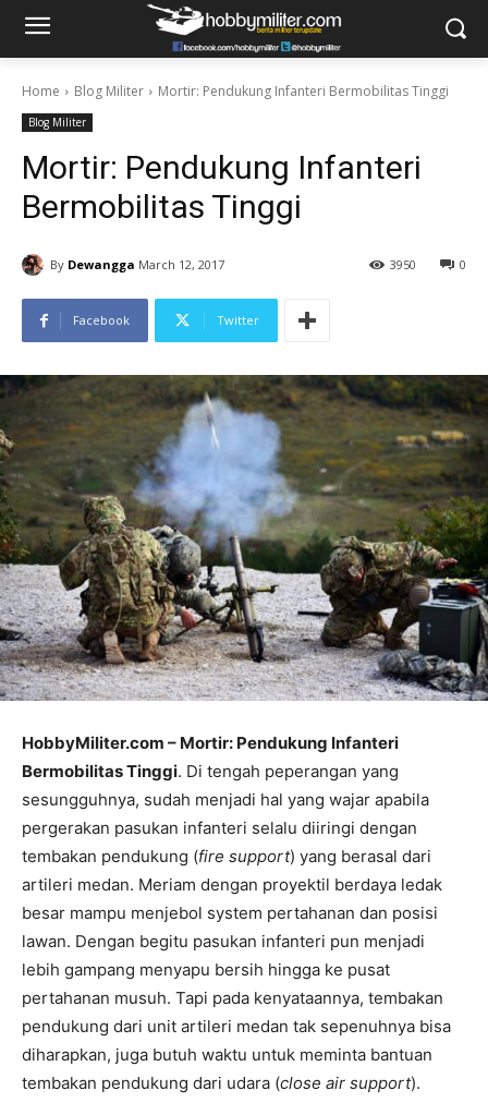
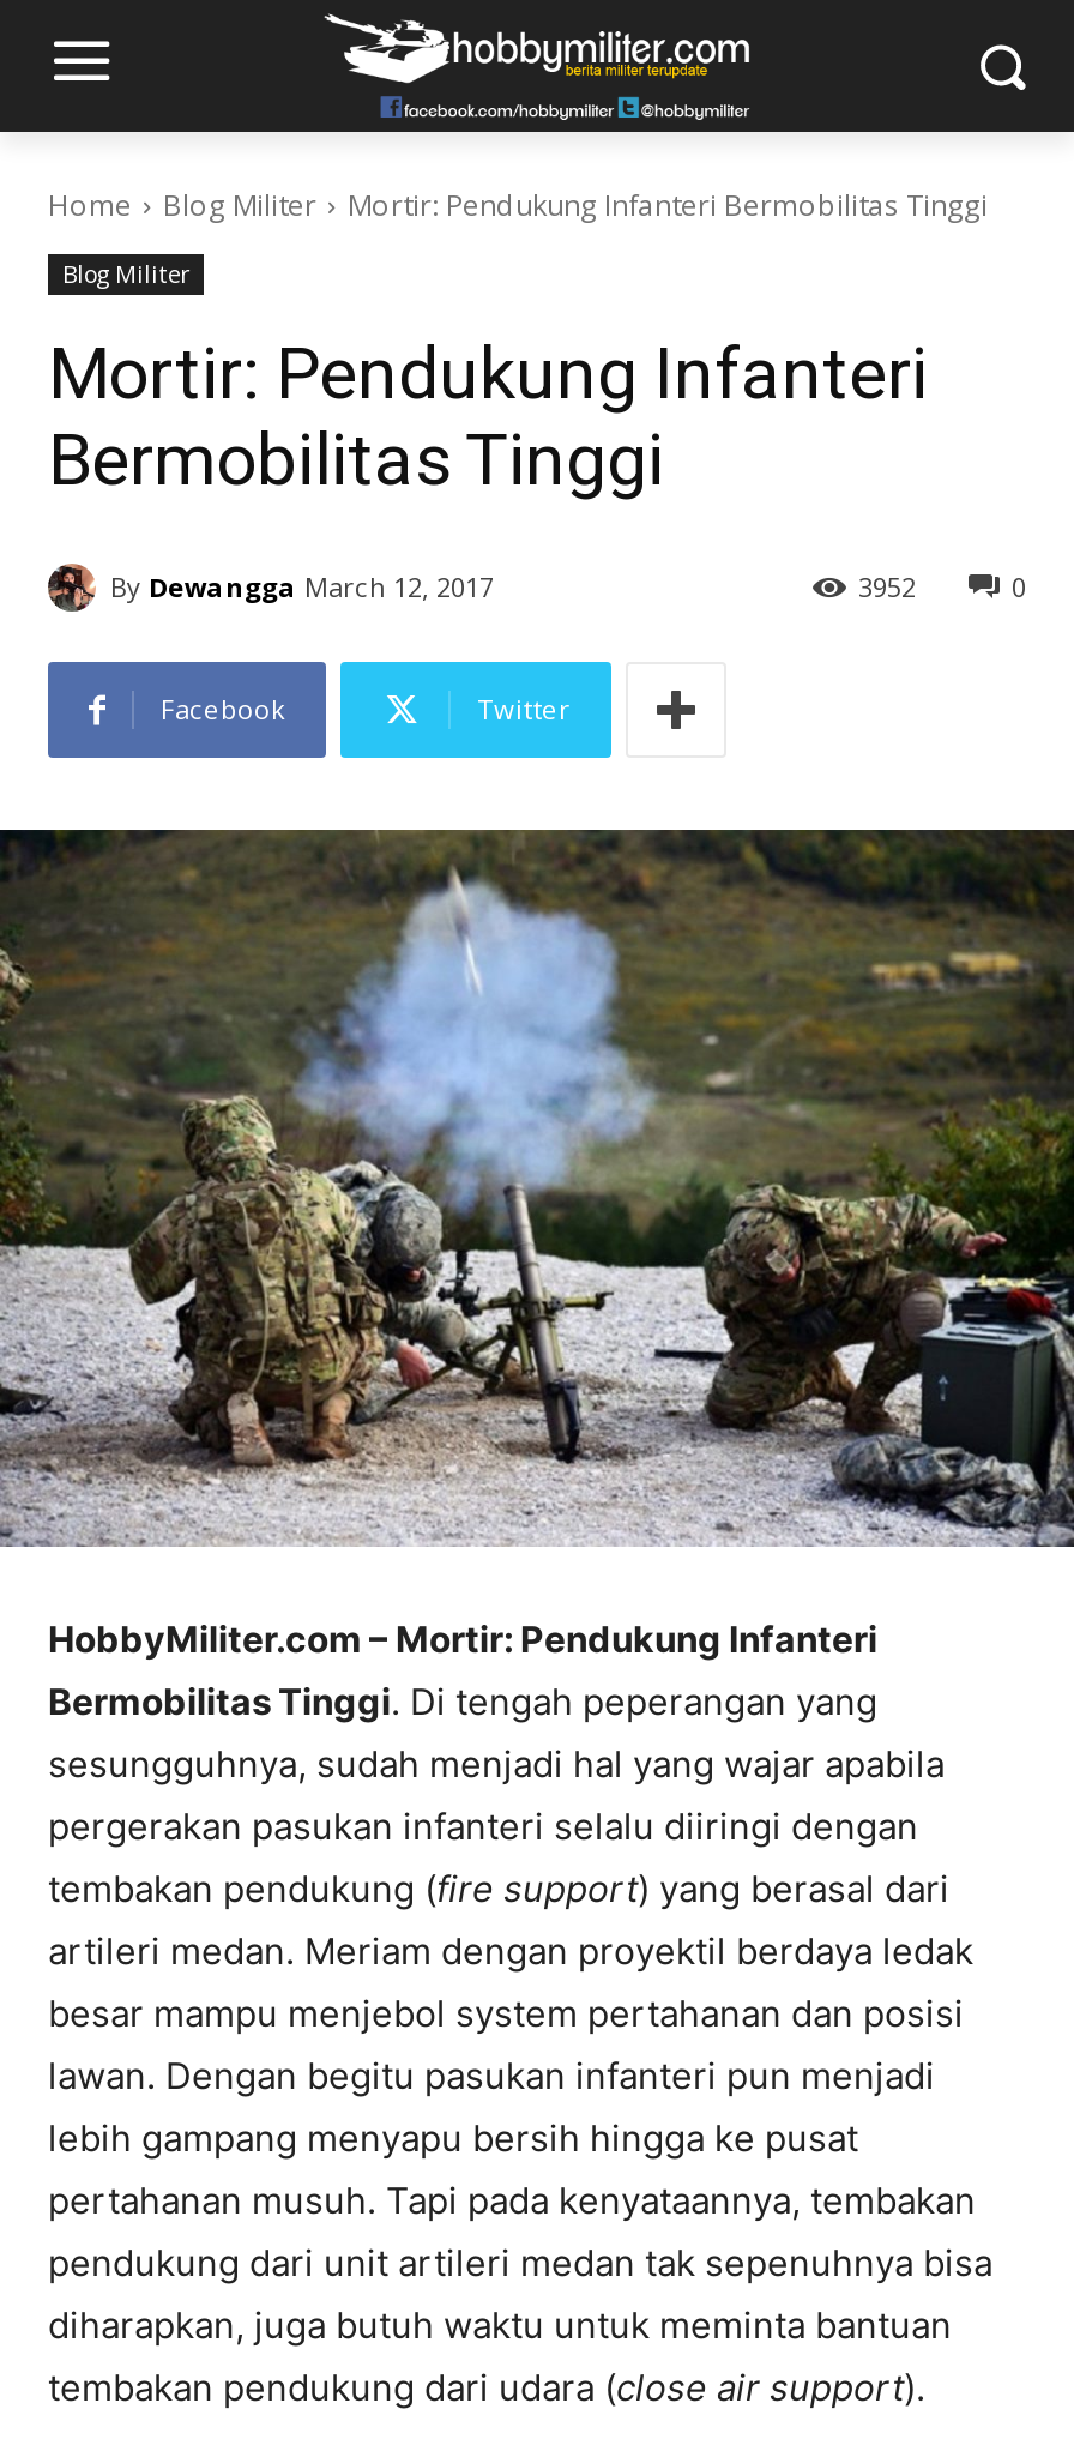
[390,256,416,273] 3950 -> [858,569,916,605] 3952

